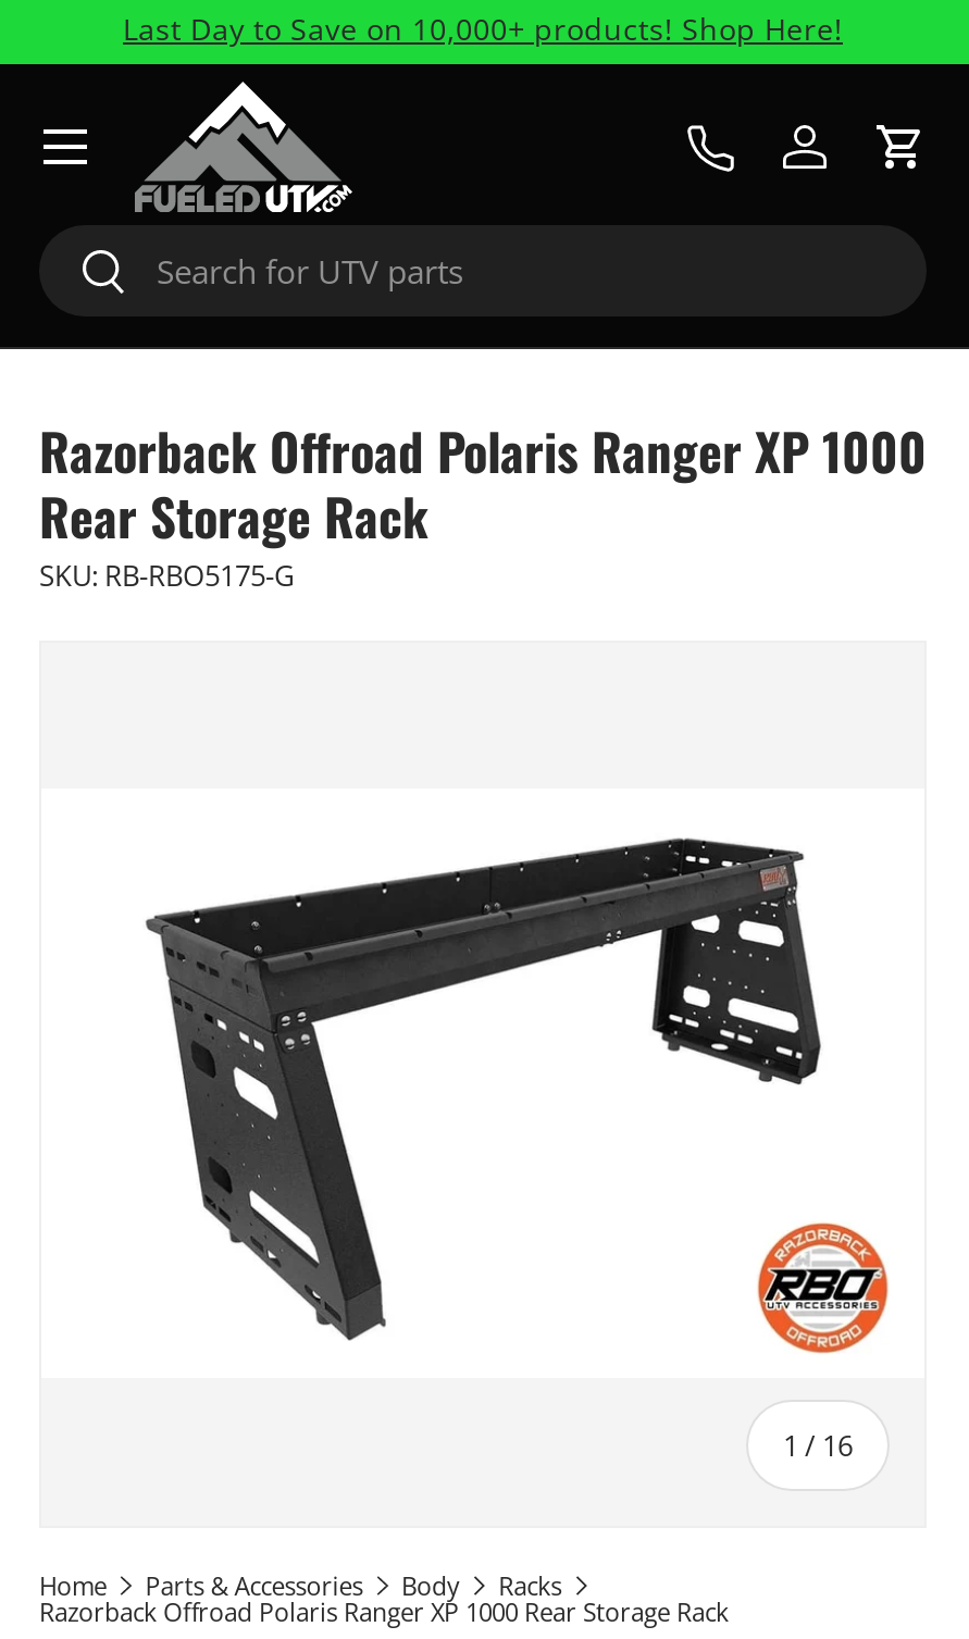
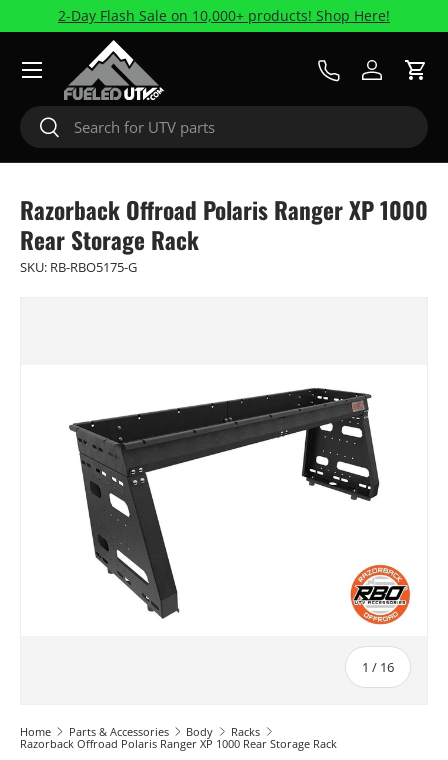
[123,10,843,49] Last Day to Save on 10,000+ products! Shop Here! -> [58,7,390,25] 2-Day Flash Sale on 10,000+ products! Shop Here!

